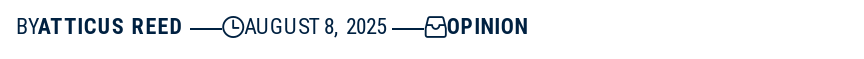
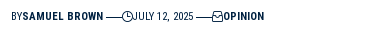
[16,14,386,40] BYATTICUS REED | AUGUST 8, 2025 -> [11,10,193,23] BYSAMUEL BROWN | JULY 12, 2025

